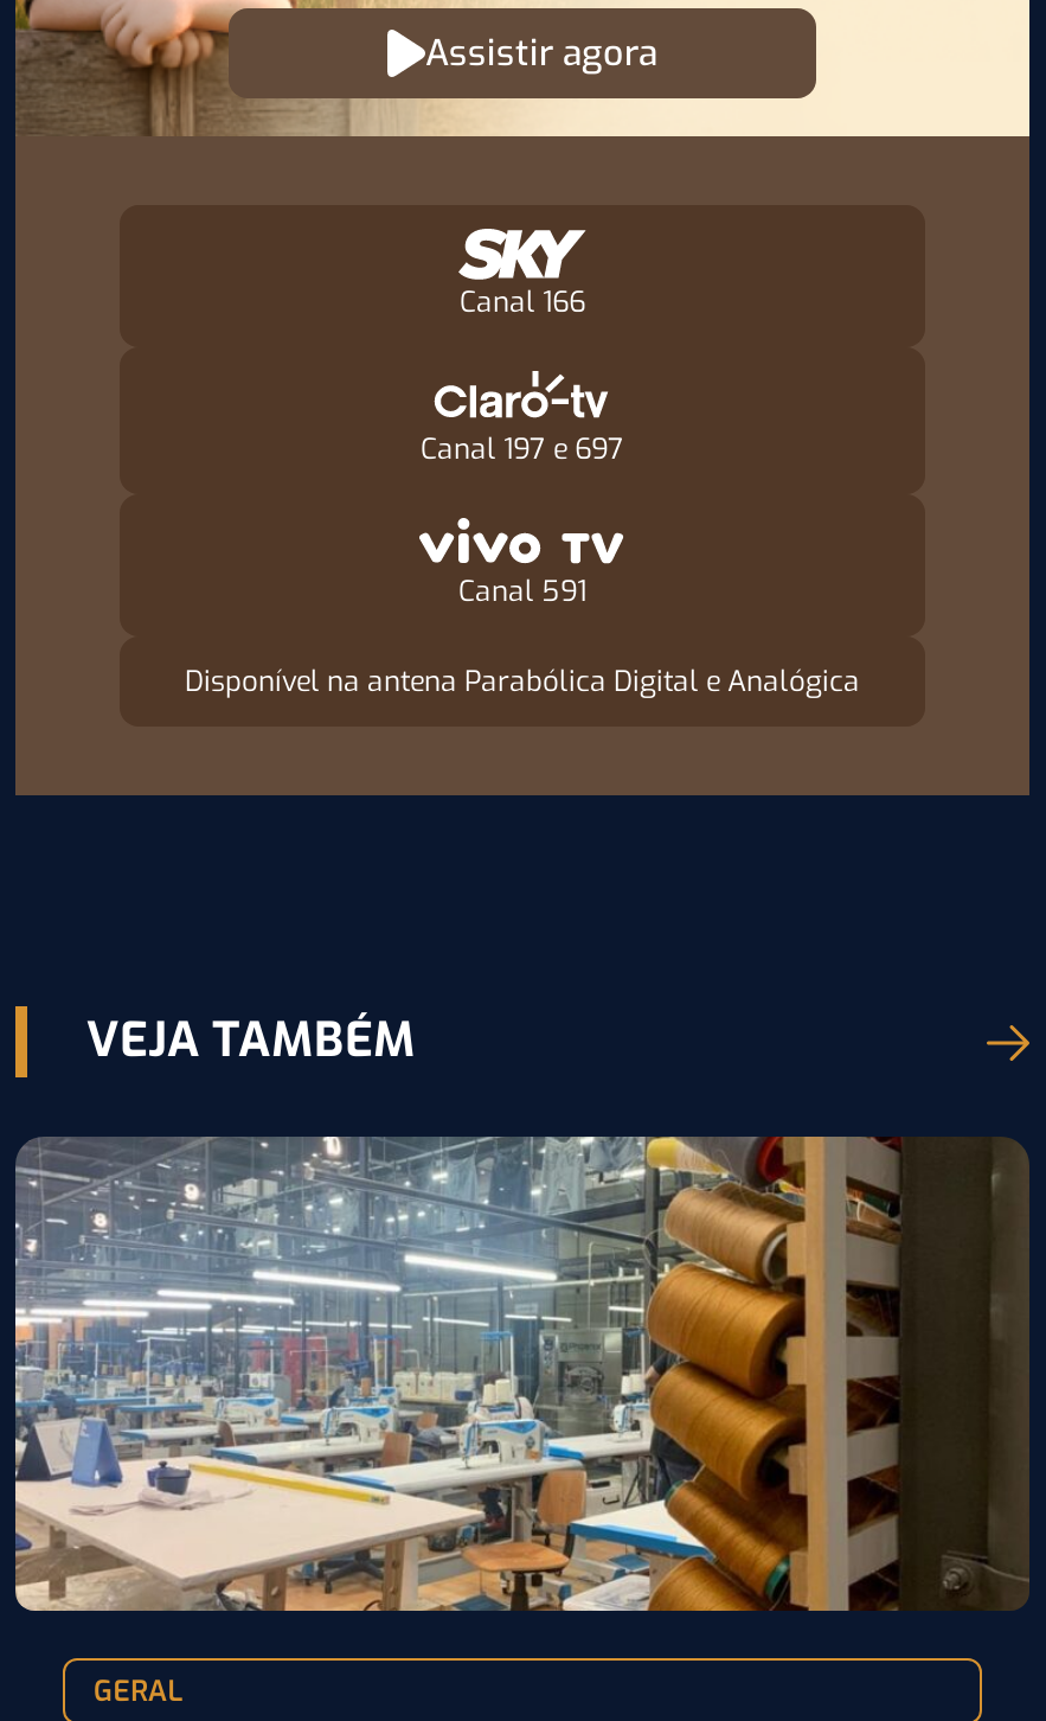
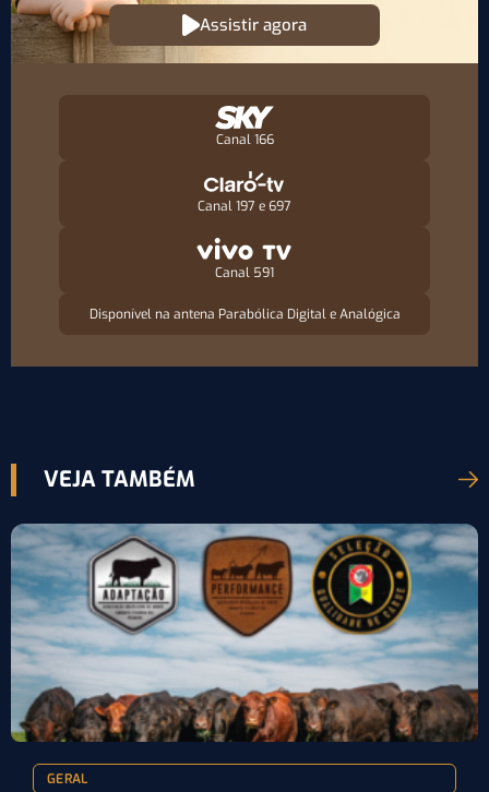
[13,1135,1029,1614] [image] -> [10,523,479,742] [image]

